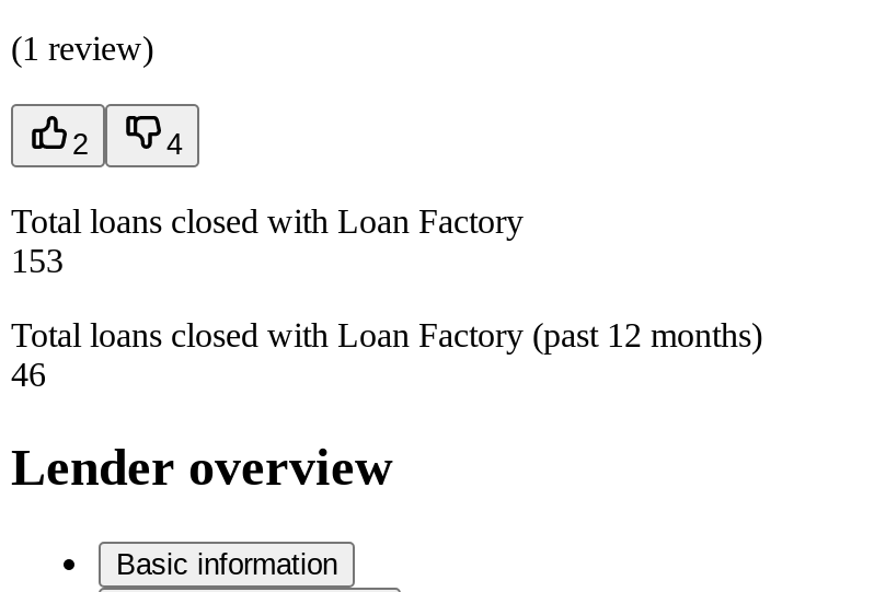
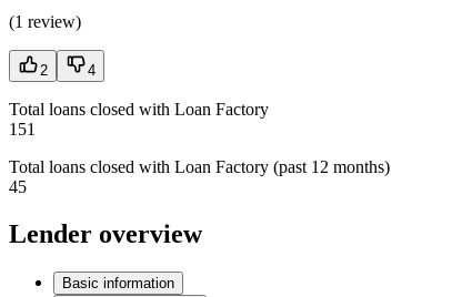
[11,243,64,280] 153 -> [9,120,36,139] 151
[11,357,46,394] 46 -> [9,178,27,197] 45

